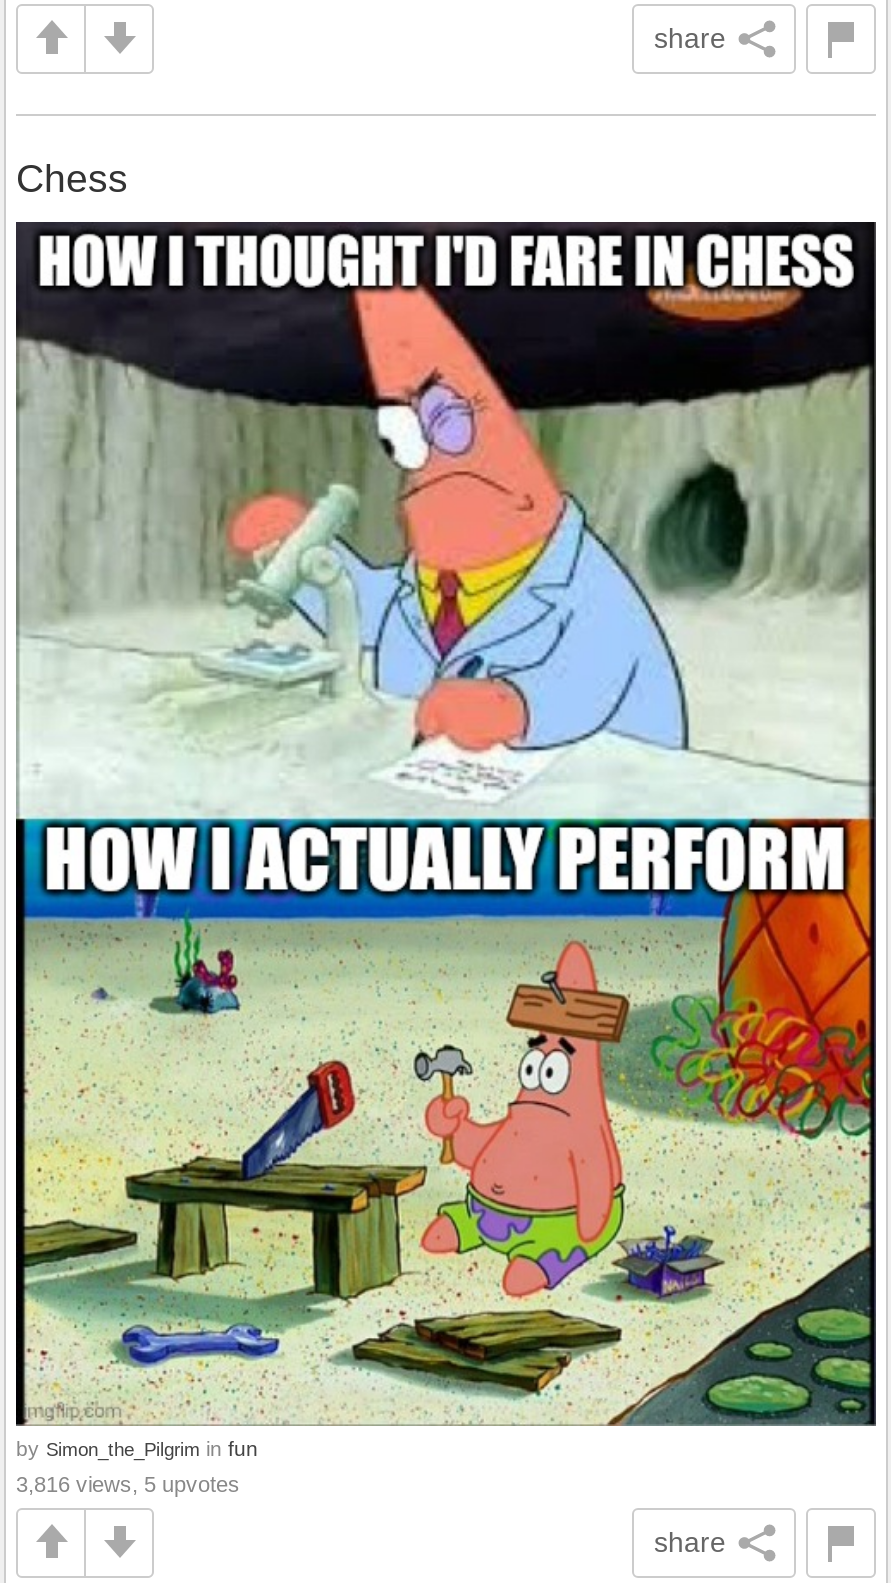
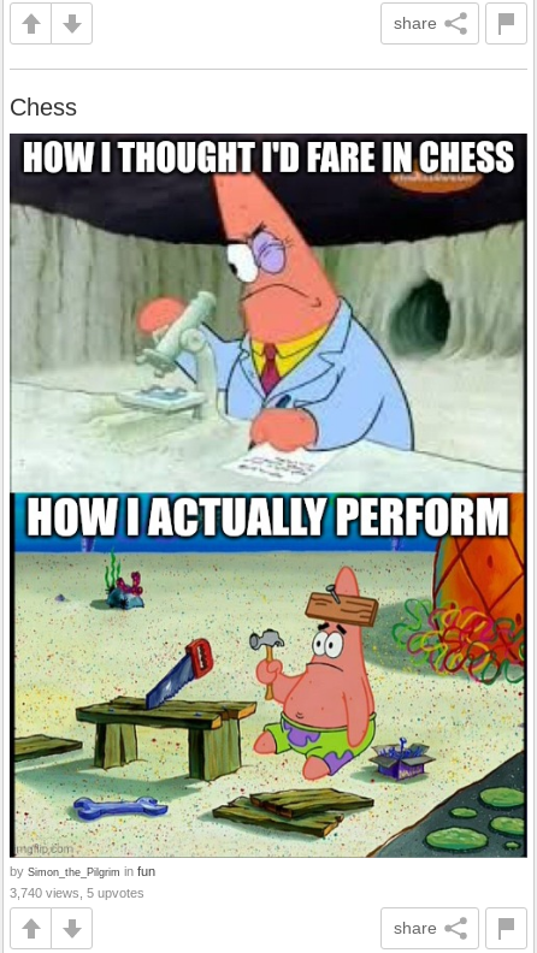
[16,1472,240,1496] 3,816 views, 5 upvotes -> [10,886,144,900] 3,740 views, 5 upvotes

